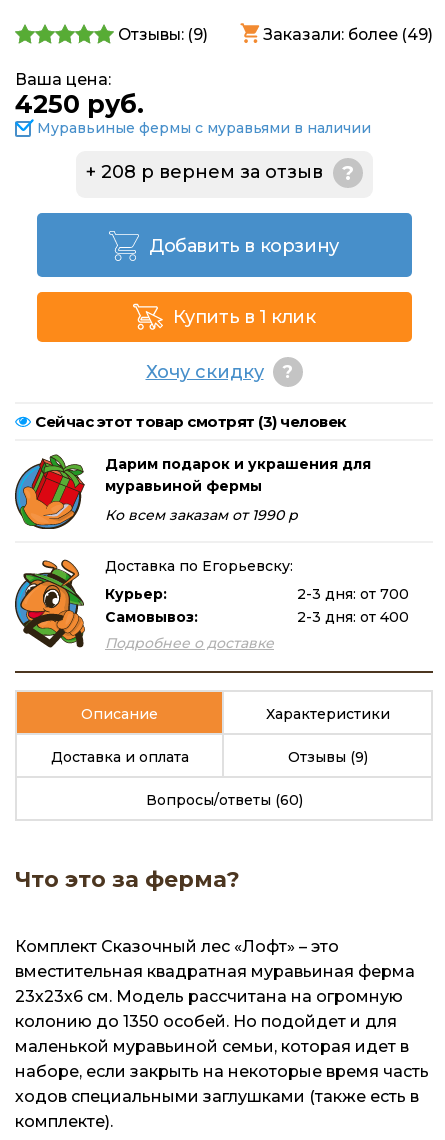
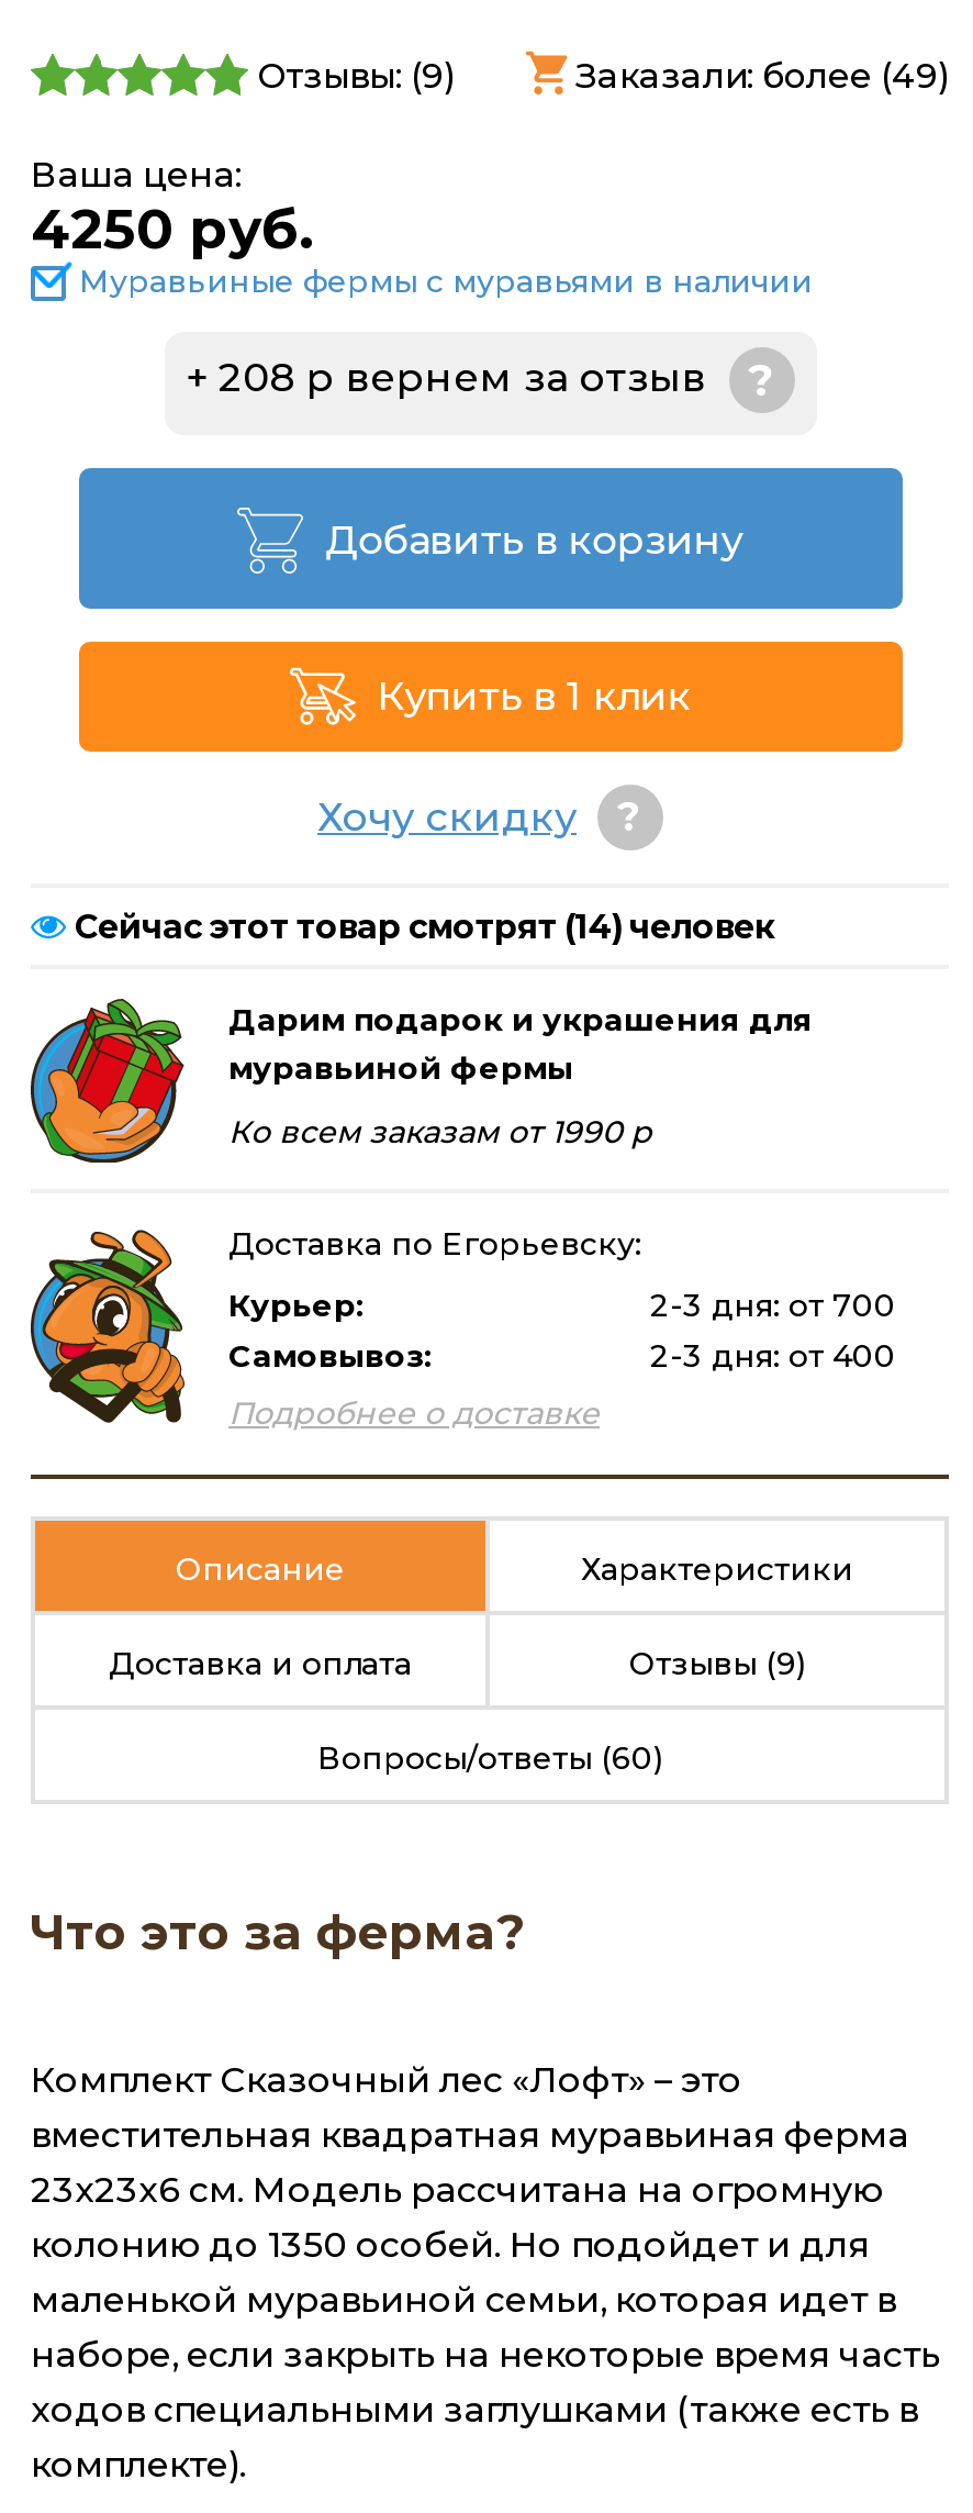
[35,412,346,431] Сейчас этот товар смотрят (3) человек -> [75,906,775,948] Сейчас этот товар смотрят (14) человек

